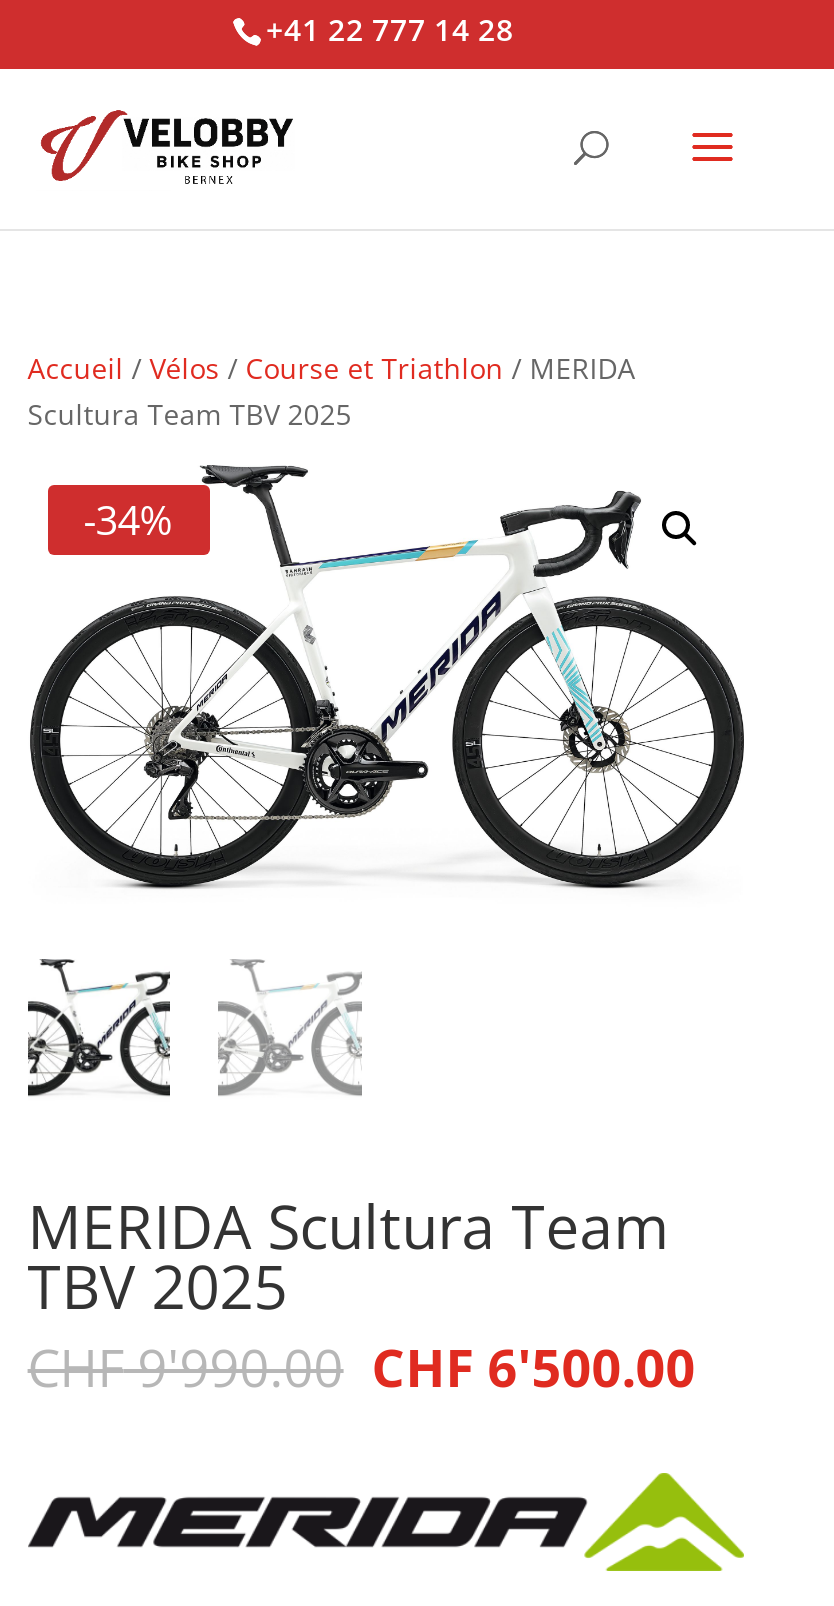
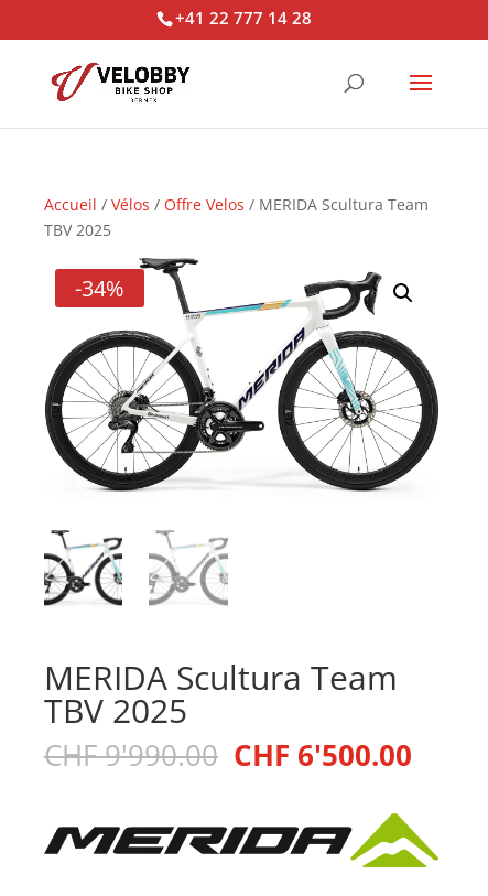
[28,348,636,432] Accueil / Vélos / Course et Triathlon / MERIDA | Scultura Team TBV 2025 -> [44,193,428,240] Accueil / Vélos / Offre Velos / MERIDA Scultura Team | TBV 2025

